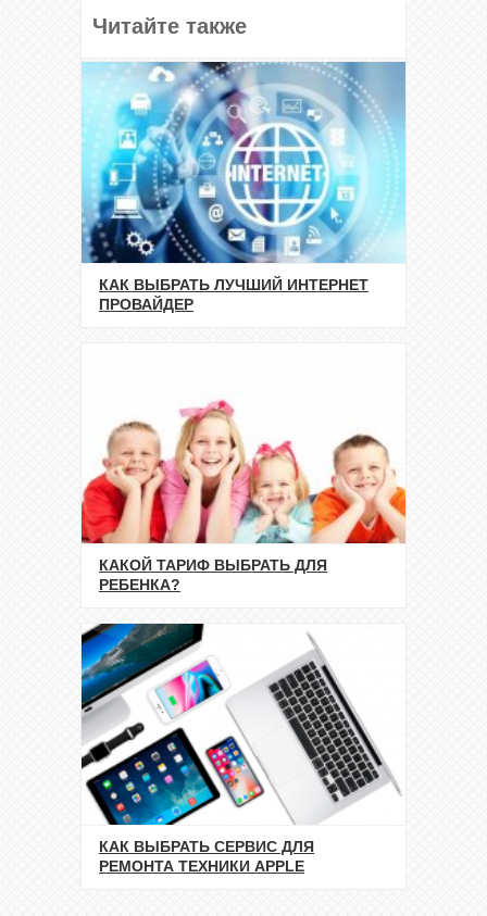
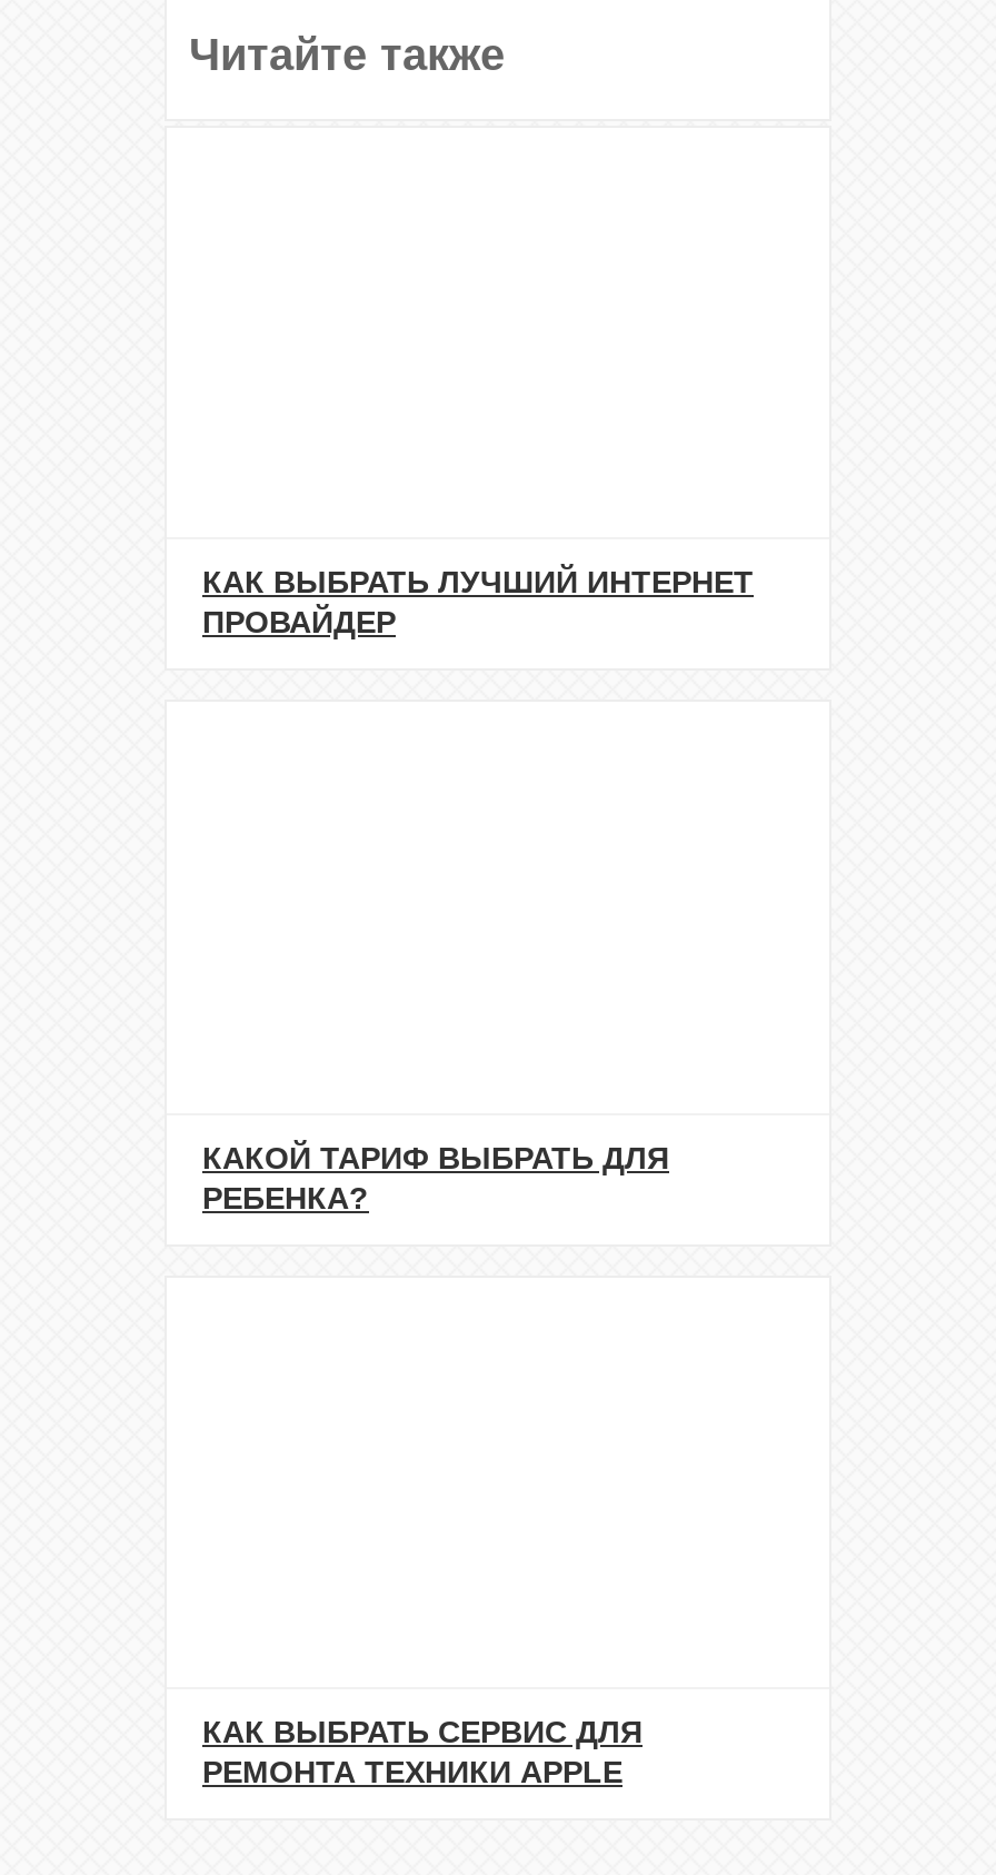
[80,61,407,264] [image] -> none
[80,399,407,544] [image] -> none
[80,623,401,826] [image] -> none

